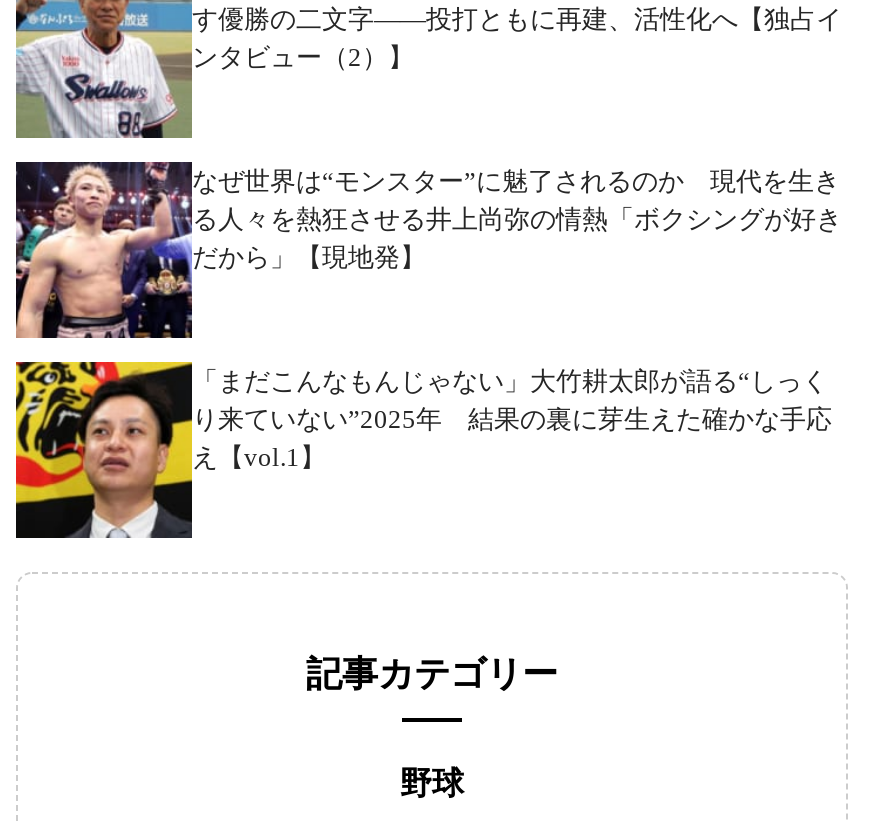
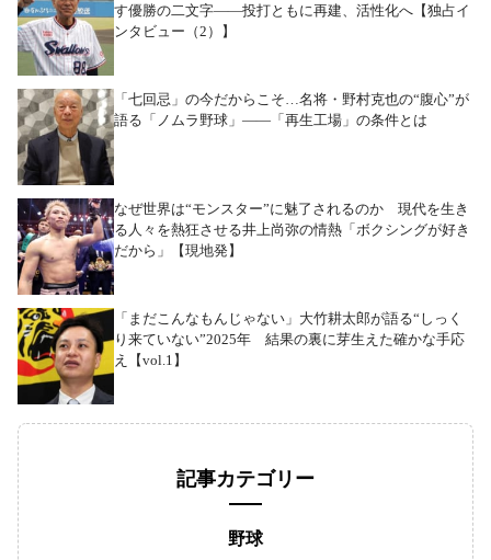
none -> [18,88,469,186] [image] | 「七回忌」の今だからこそ…名将・野村克也の“腹心”が | 語る「ノムラ野球」――「再生工場」の条件とは

